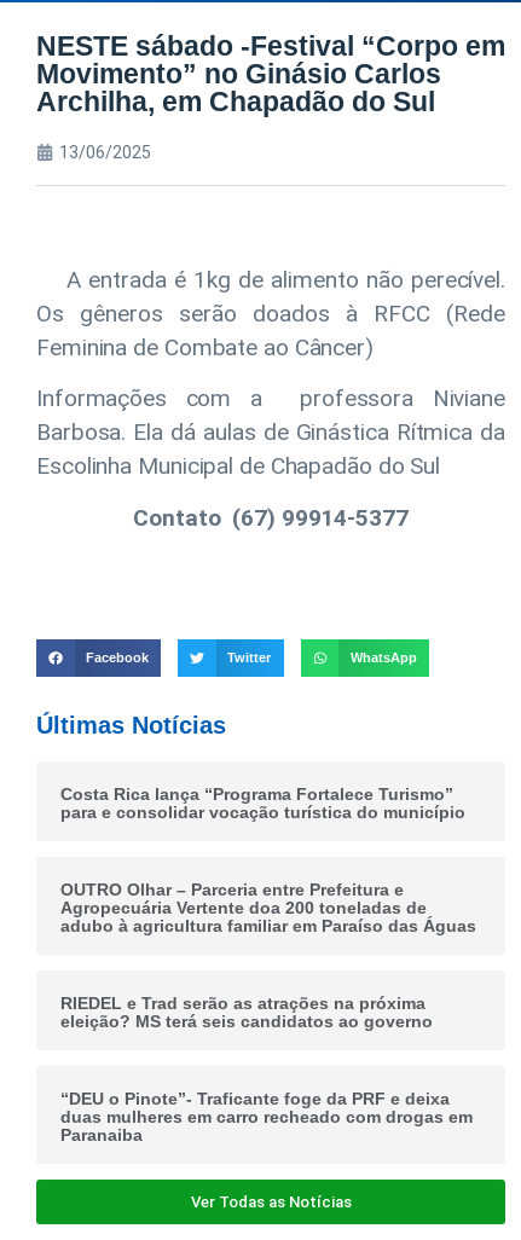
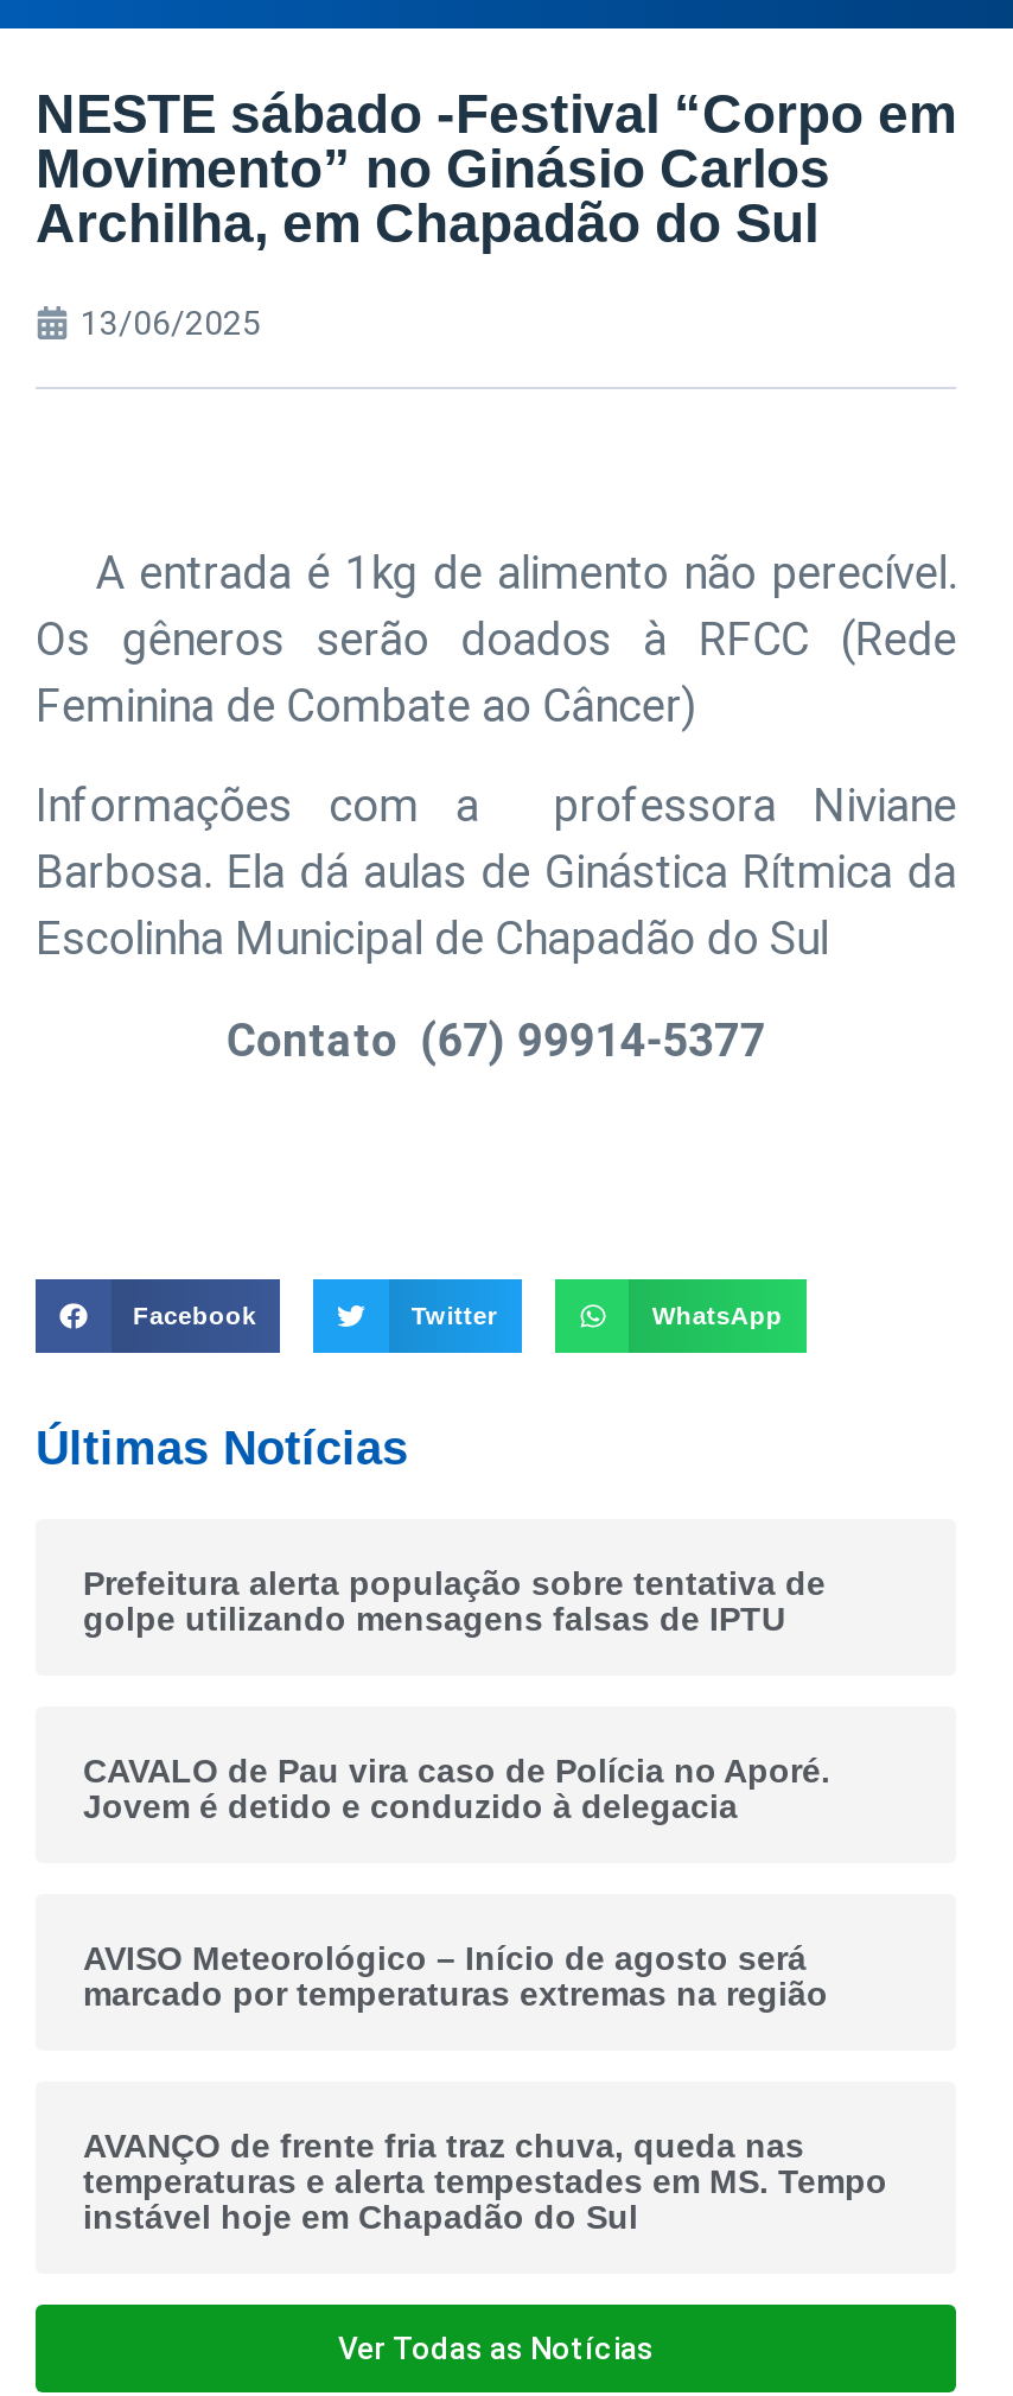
[60,785,465,822] Costa Rica lança “Programa Fortalece Turismo” | para e consolidar vocação turística do município -> [83,1565,826,1638] Prefeitura alerta população sobre tentativa de | golpe utilizando mensagens falsas de IPTU
[60,880,476,936] OUTRO Olhar – Parceria entre Prefeitura e | Agropecuária Vertente doa 200 toneladas de | adubo à agricultura familiar em Paraíso das Águas -> [83,1752,830,1826] CAVALO de Pau vira caso de Polícia no Aporé. | Jovem é detido e conduzido à delegacia
[60,994,433,1031] RIEDEL e Trad serão as atrações na próxima | eleição? MS terá seis candidatos ao governo -> [83,1940,828,2013] AVISO Meteorológico – Início de agosto será | marcado por temperaturas extremas na região
[60,1089,473,1145] “DEU o Pinote”- Traficante foge da PRF e deixa | duas mulheres em carro recheado com drogas em | Paranaiba -> [83,2127,887,2237] AVANÇO de frente fria traz chuva, queda nas | temperaturas e alerta tempestades em MS. Tempo | instável hoje em Chapadão do Sul

